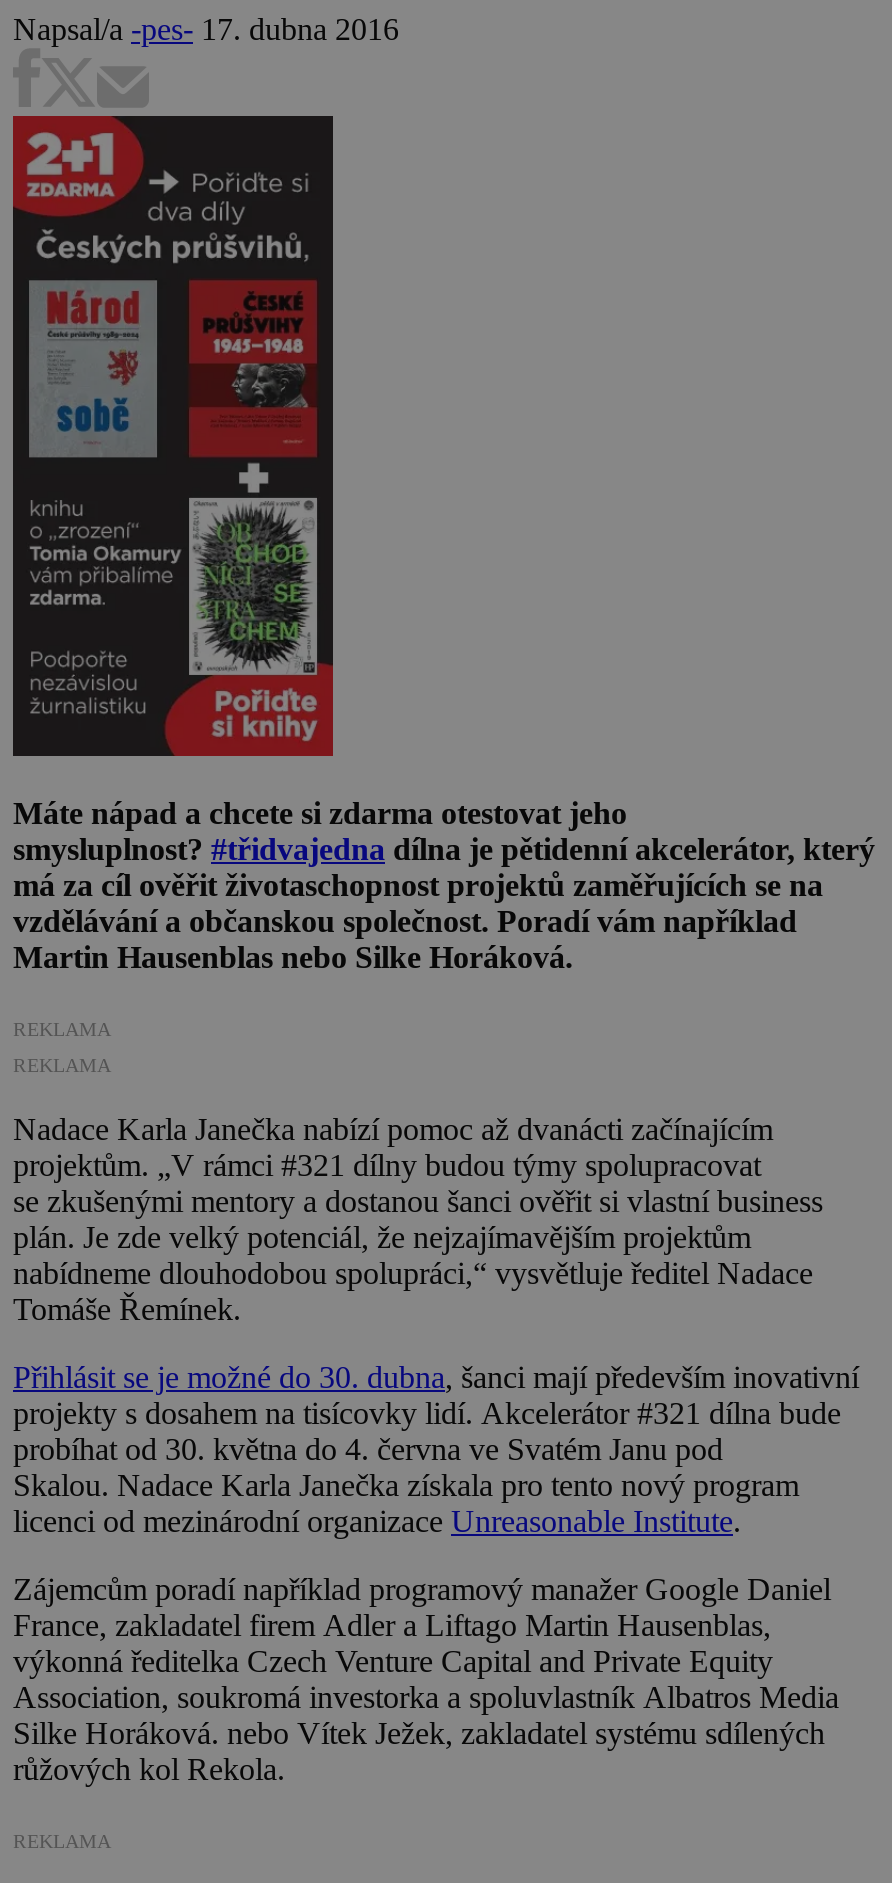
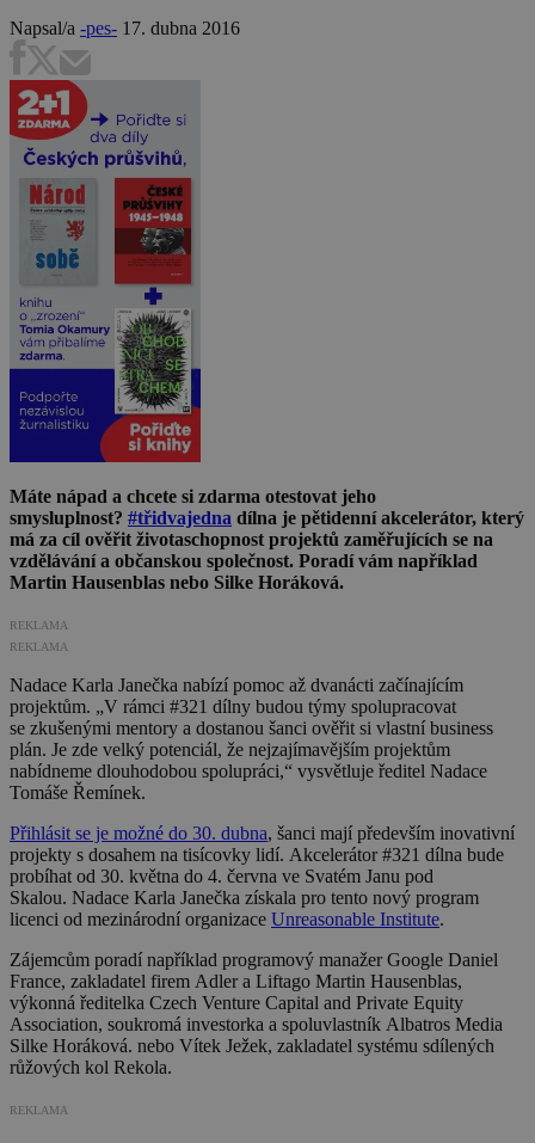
[11,114,335,758] [image] -> [8,80,202,463] [image]

